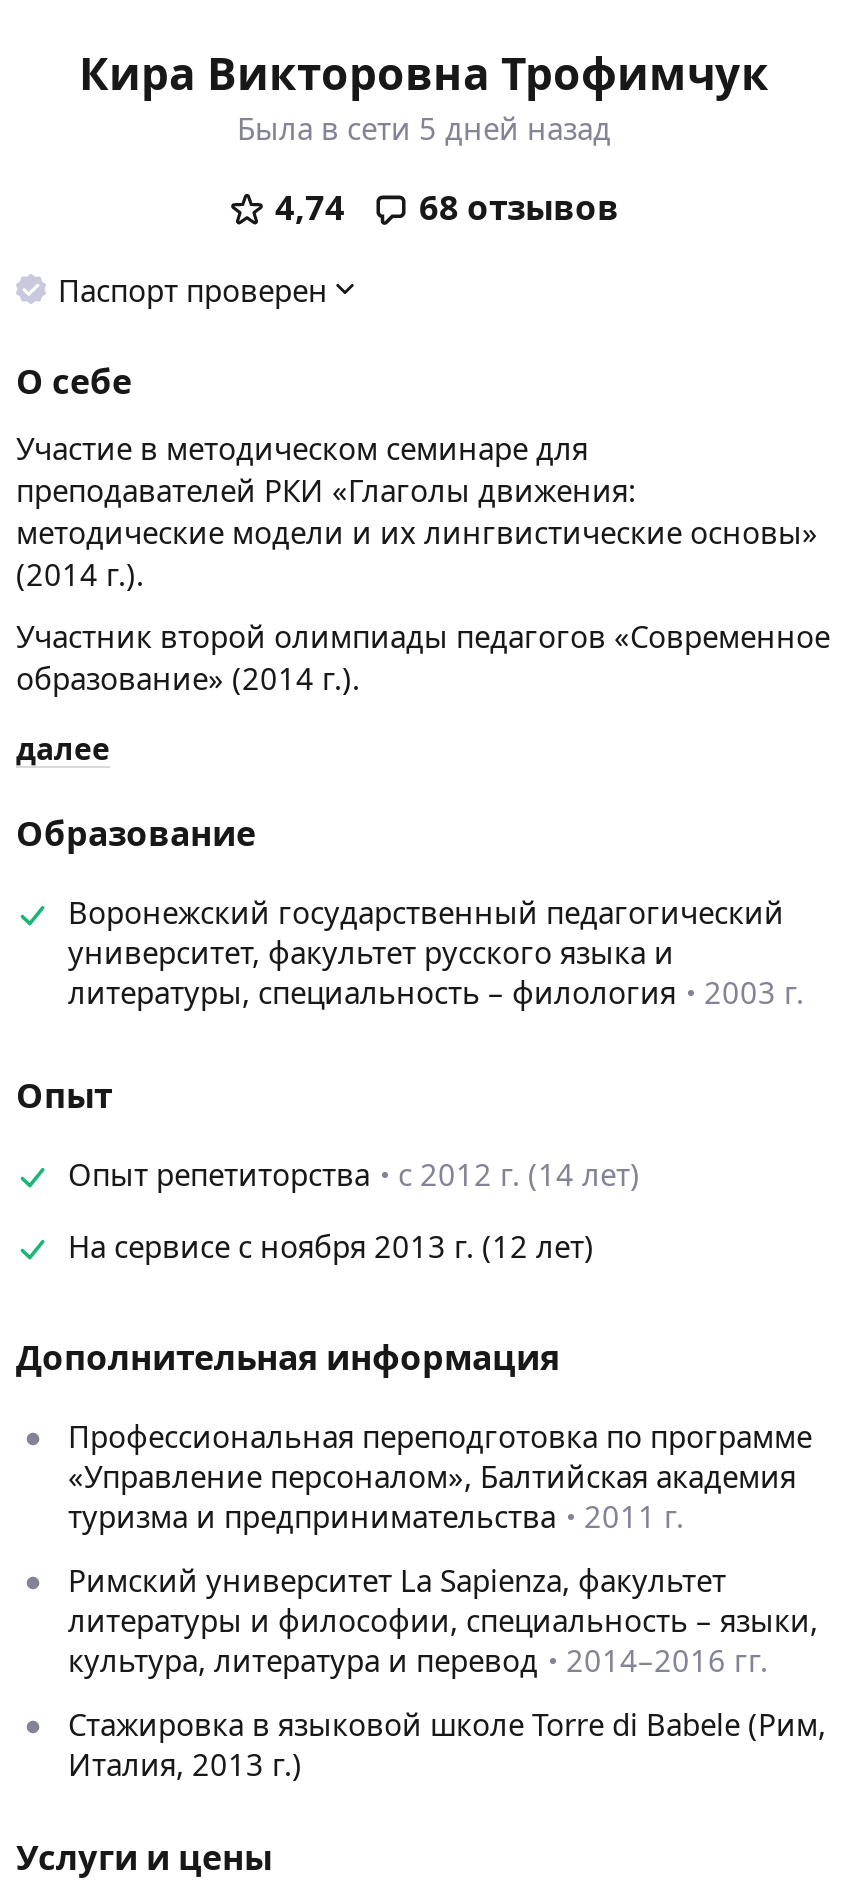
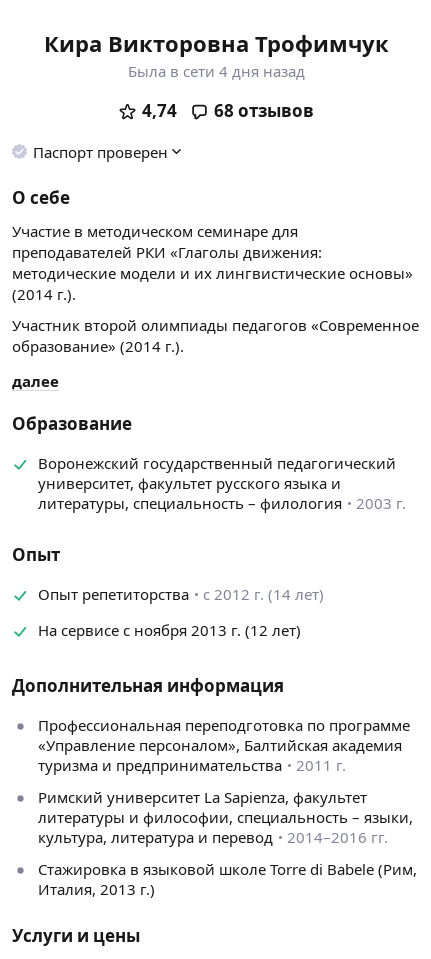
[237,108,611,148] Была в сети 5 дней назад -> [127,61,304,81] Была в сети 4 дня назад

